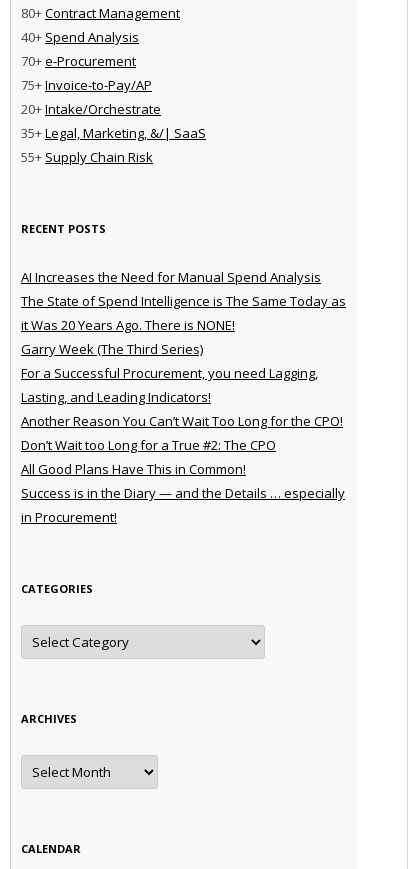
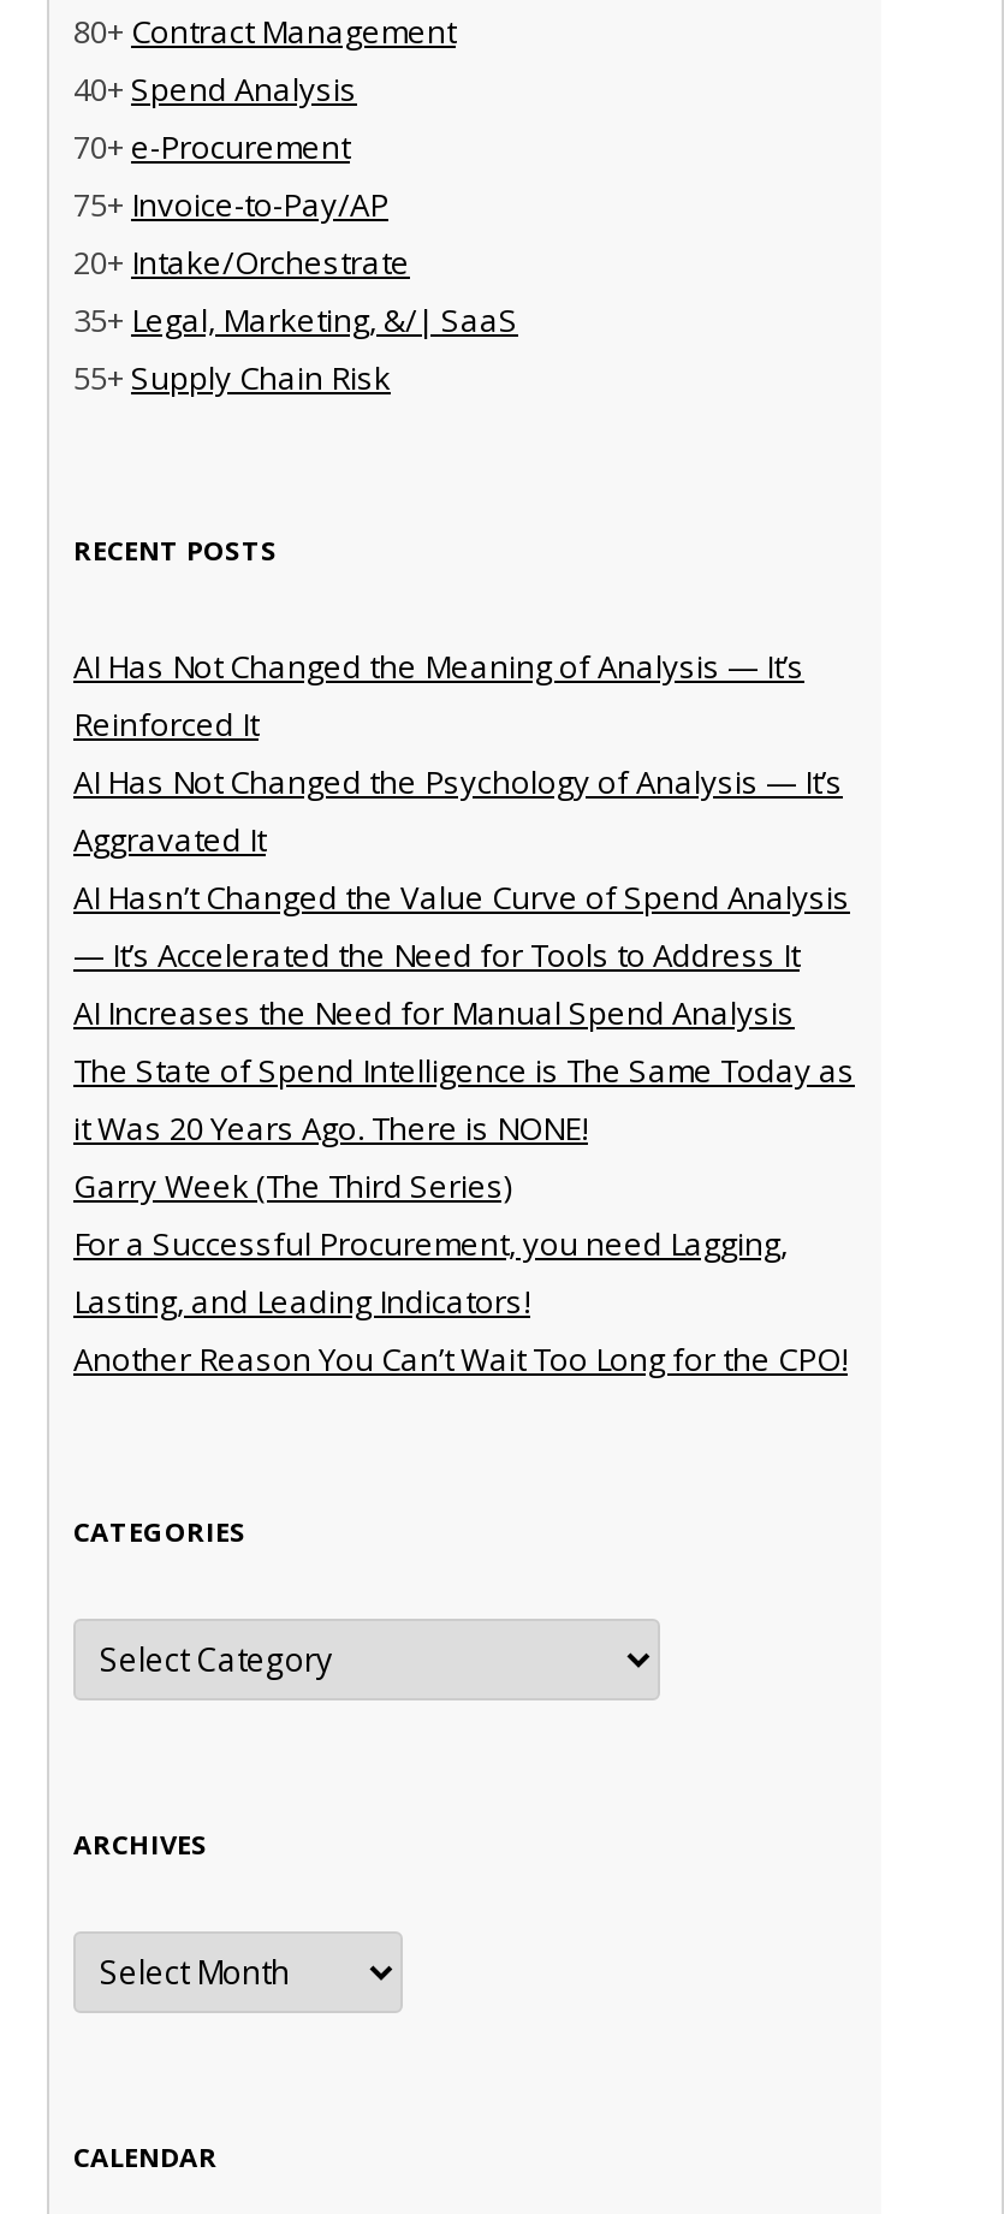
none -> [73,644,850,976] AI Has Not Changed the Meaning of Analysis — It’s | Reinforced It | AI Has Not Changed the Psychology of Analysis — It’s | Aggravated It | AI Hasn’t Changed the Value Curve of Spend Analysis | — It’s Accelerated the Need for Tools to Address It
moved [21,268,346,430] -> [73,990,855,1380]: AI Increases the Need for Manual Spend Analysis | The State of Spend Intelligence is The Same Today as | it Was 20 Years Ago. There is NONE! | Garry Week (The Third Series) | For a Successful Procurement, you need Lagging, | Lasting, and Leading Indicators! | Another Reason You Can’t Wait Too Long for the CPO!
[21,436,345,526] Don’t Wait too Long for a True #2: The CPO | All Good Plans Have This in Common! | Success is in the Diary — and the Details … especially | in Procurement! -> none

